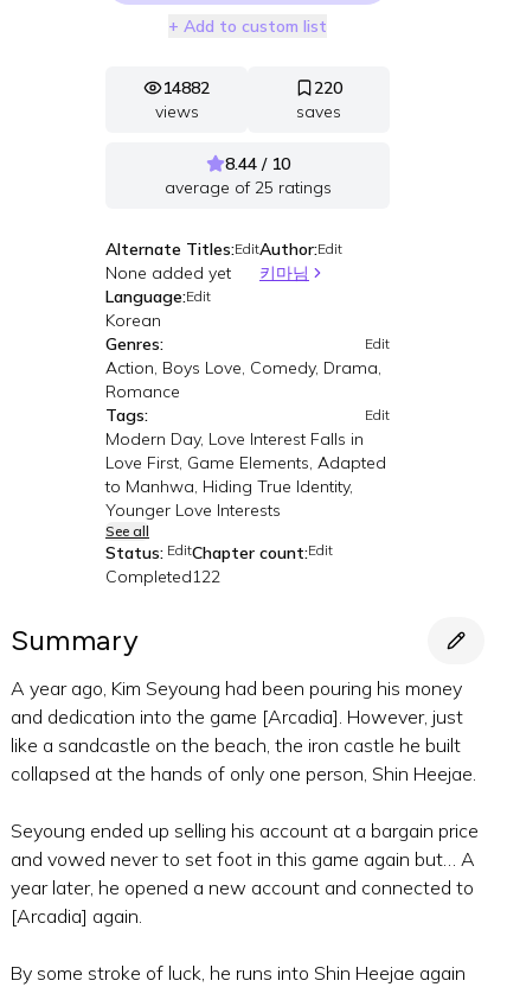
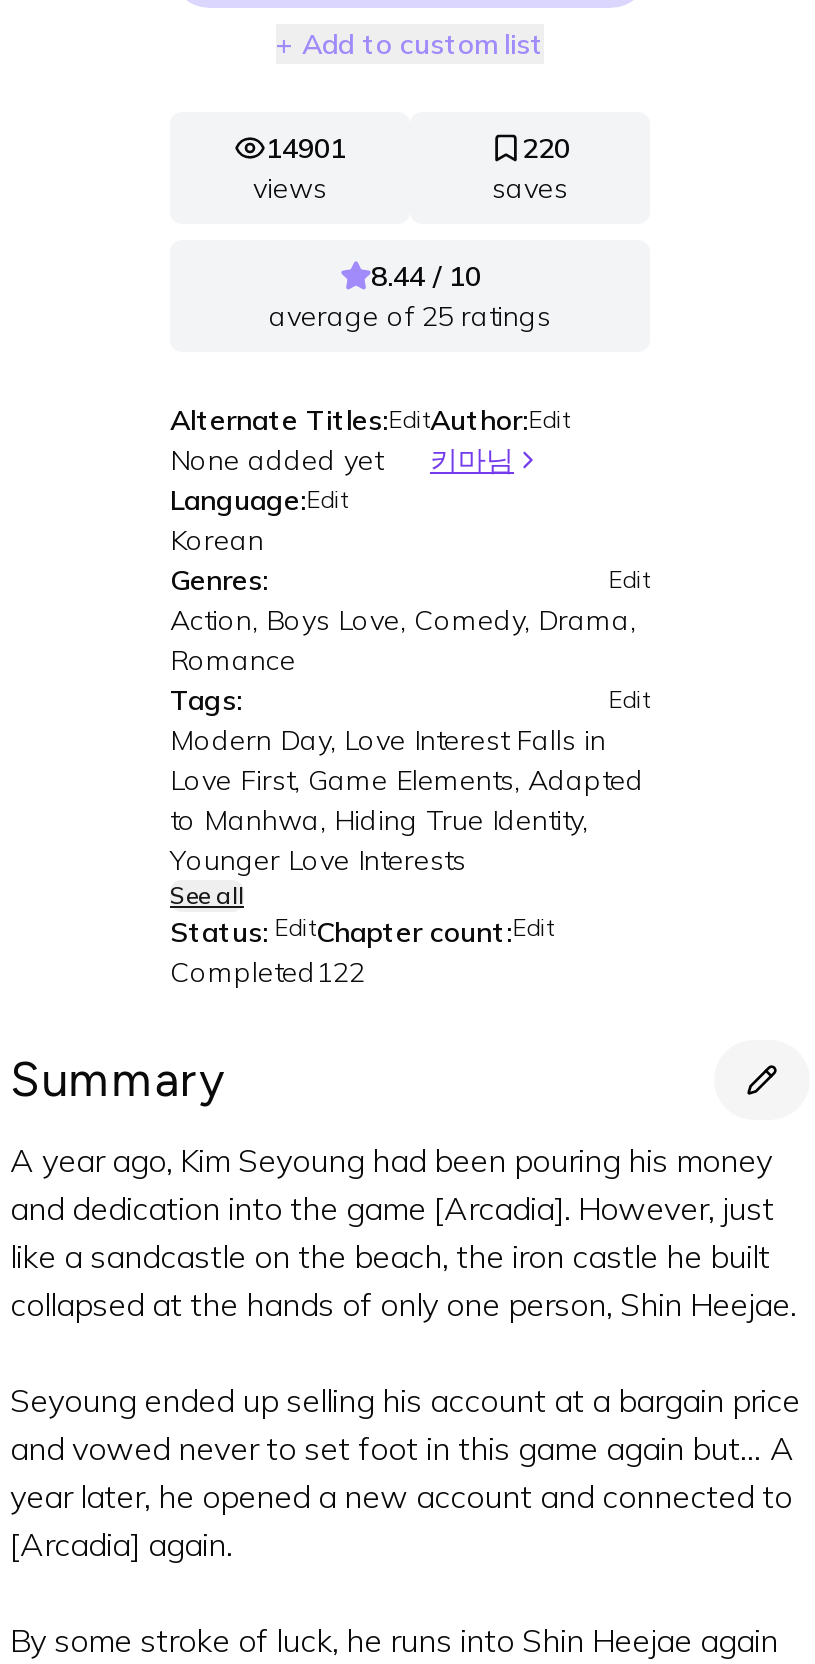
[162,77,210,98] 14882 -> [266,130,346,166] 14901

